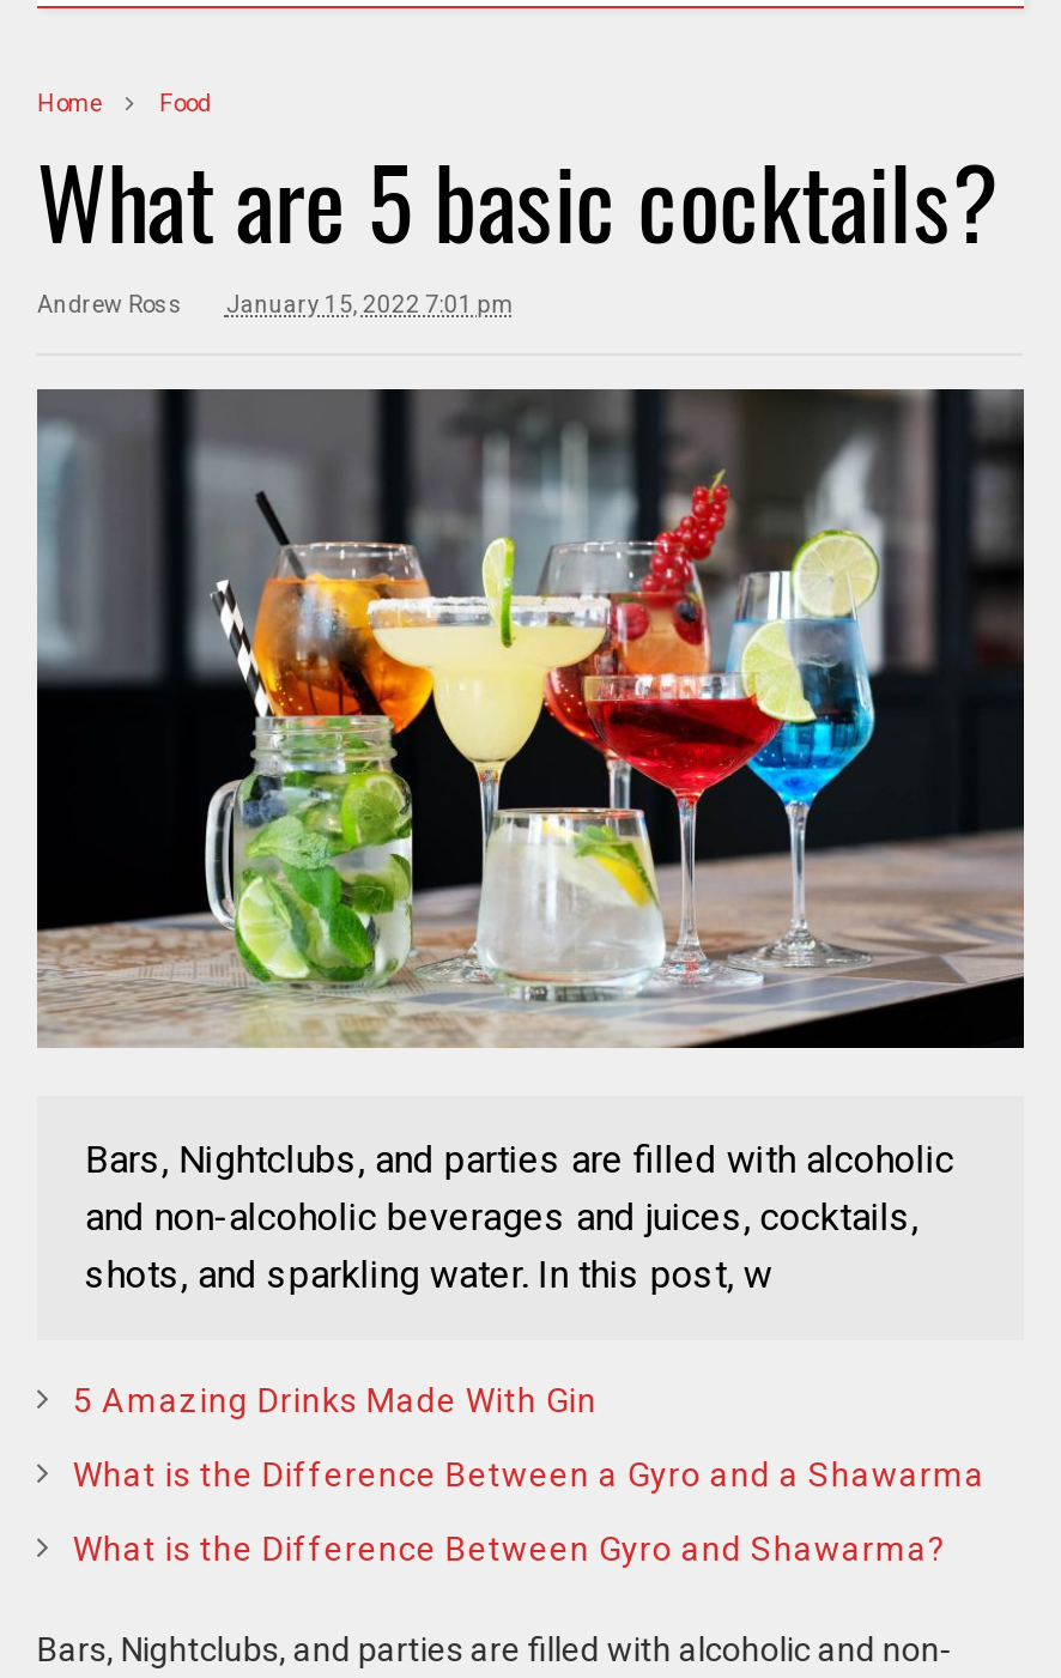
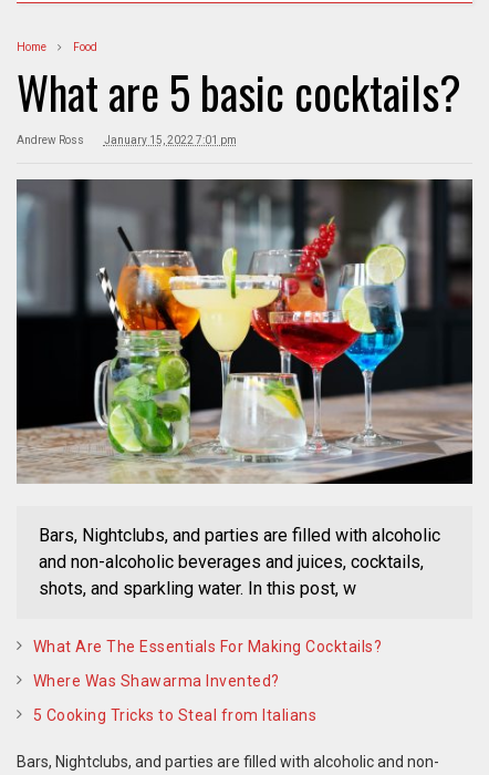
[73,1380,597,1418] 5 Amazing Drinks Made With Gin -> [33,637,382,655] What Are The Essentials For Making Cocktails?
[73,1454,985,1493] What is the Difference Between a Gyro and a Shawarma -> [33,672,280,690] Where Was Shawarma Invented?
[73,1529,946,1567] What is the Difference Between Gyro and Shawarma? -> [33,706,317,724] 5 Cooking Tricks to Steal from Italians

